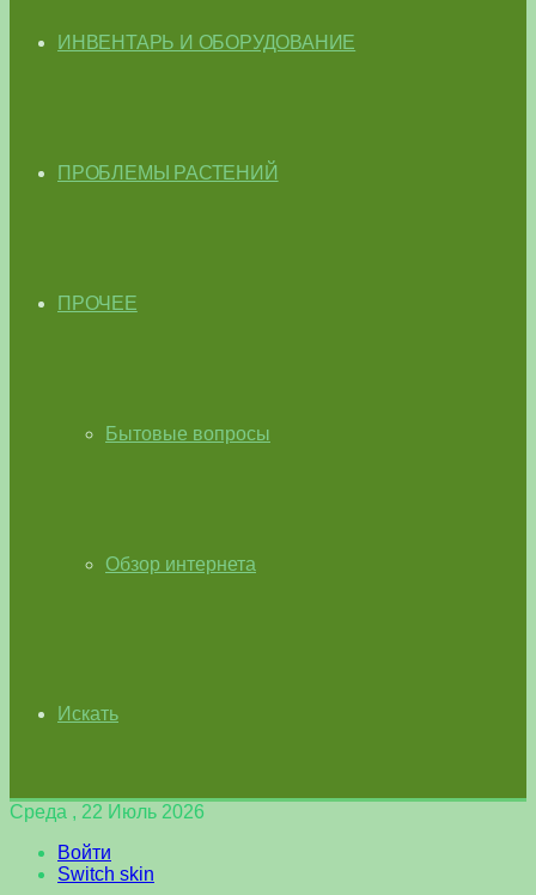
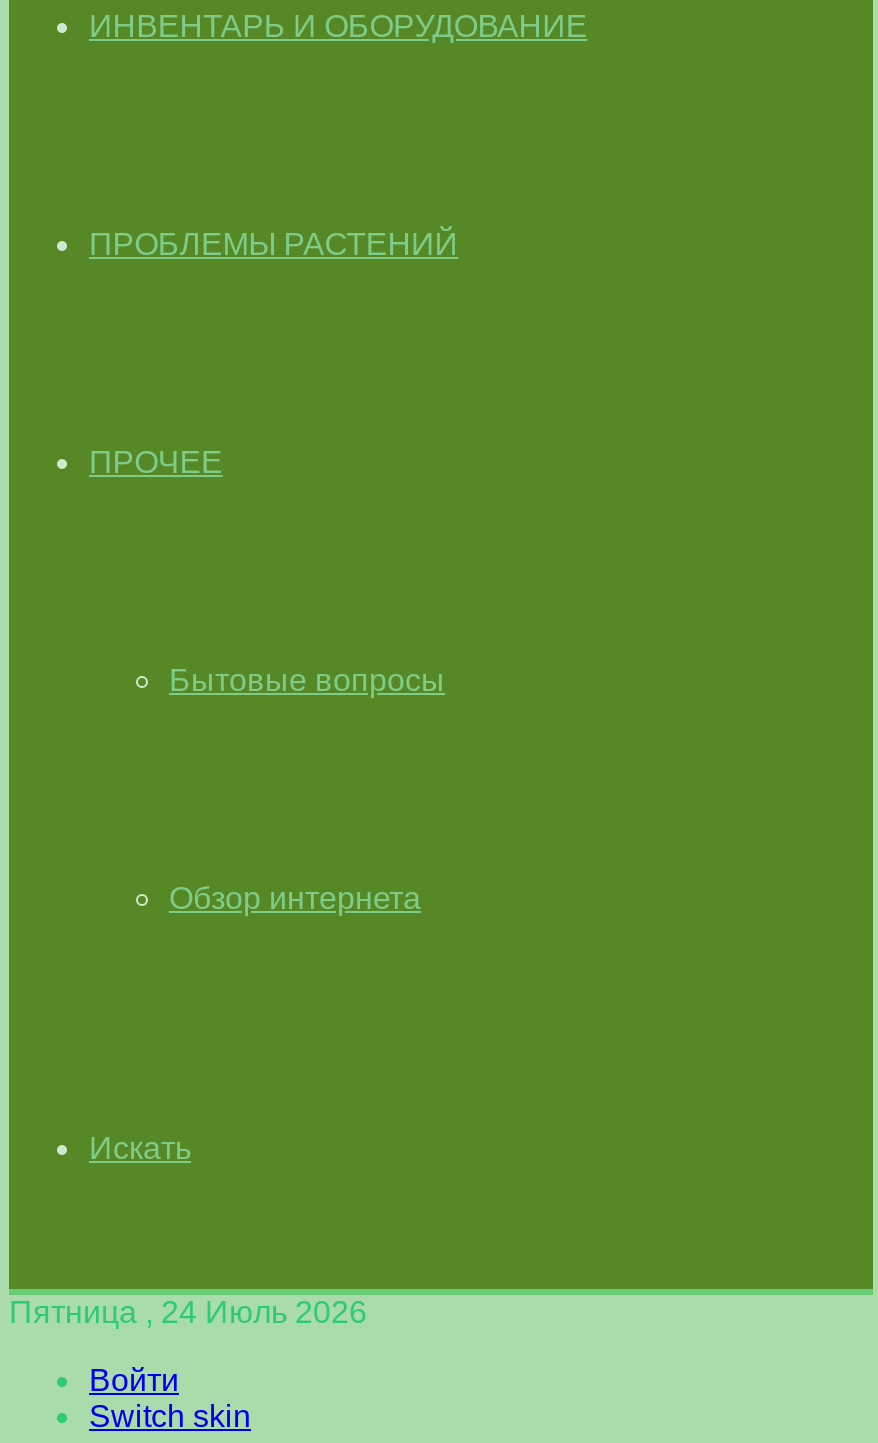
[10,802,205,822] Среда , 22 Июль 2026 -> [9,1295,367,1329] Пятница , 24 Июль 2026

